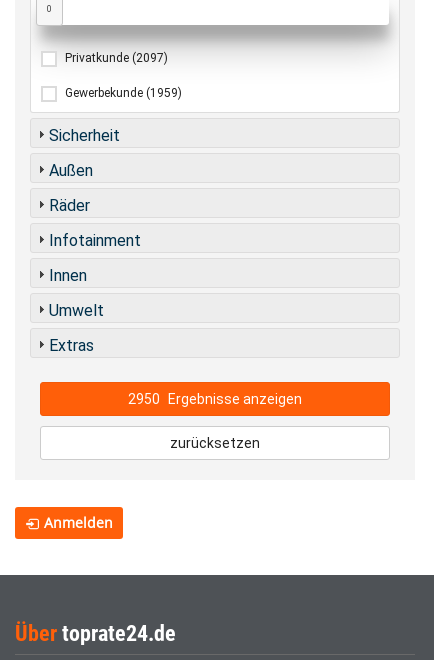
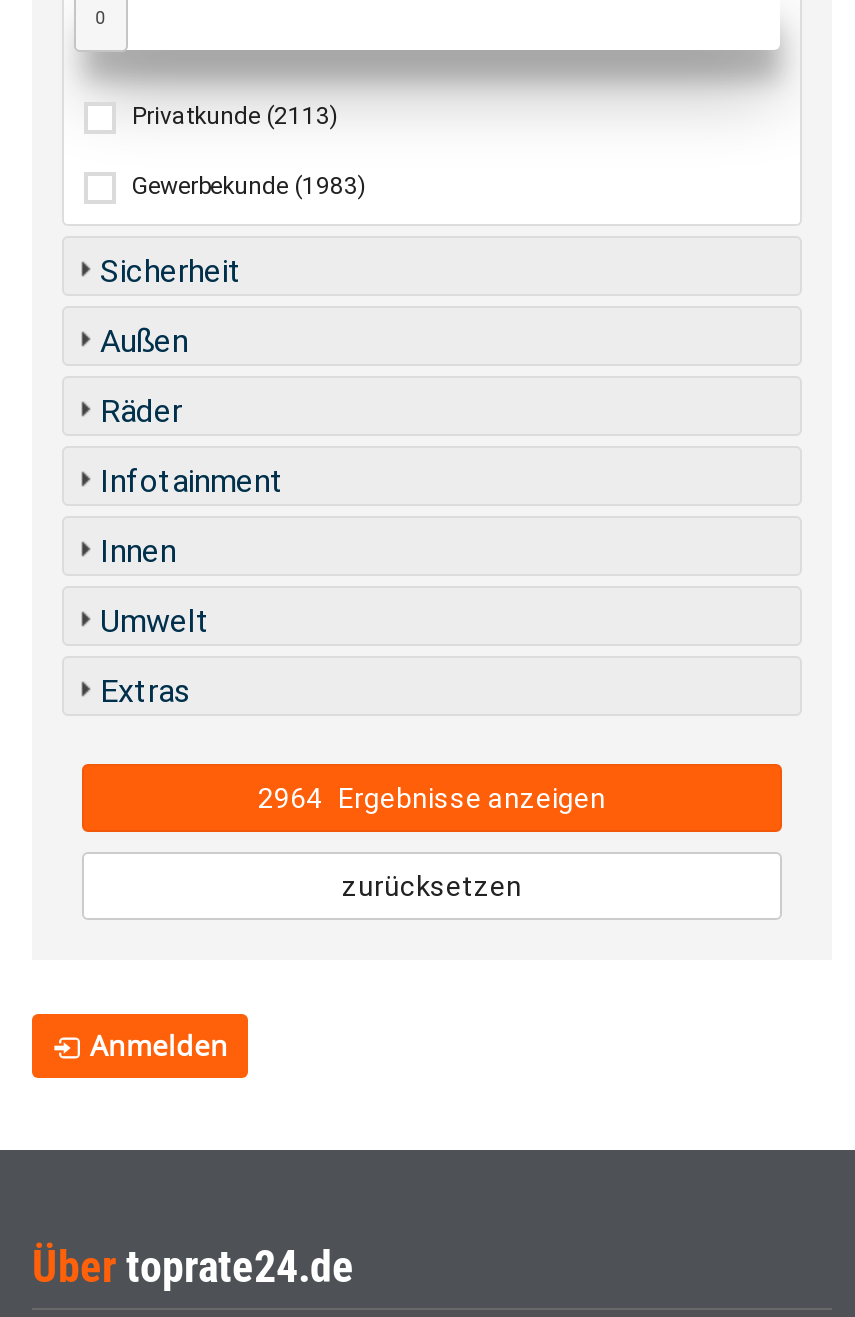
[65,50,168,64] Privatkunde (2097) -> [132,101,338,129] Privatkunde (2113)
[65,85,182,99] Gewerbekunde (1959) -> [132,171,366,199] Gewerbekunde (1983)
[128,391,302,407] 2950 Ergebnisse anzeigen -> [258,782,606,814] 2964 Ergebnisse anzeigen

